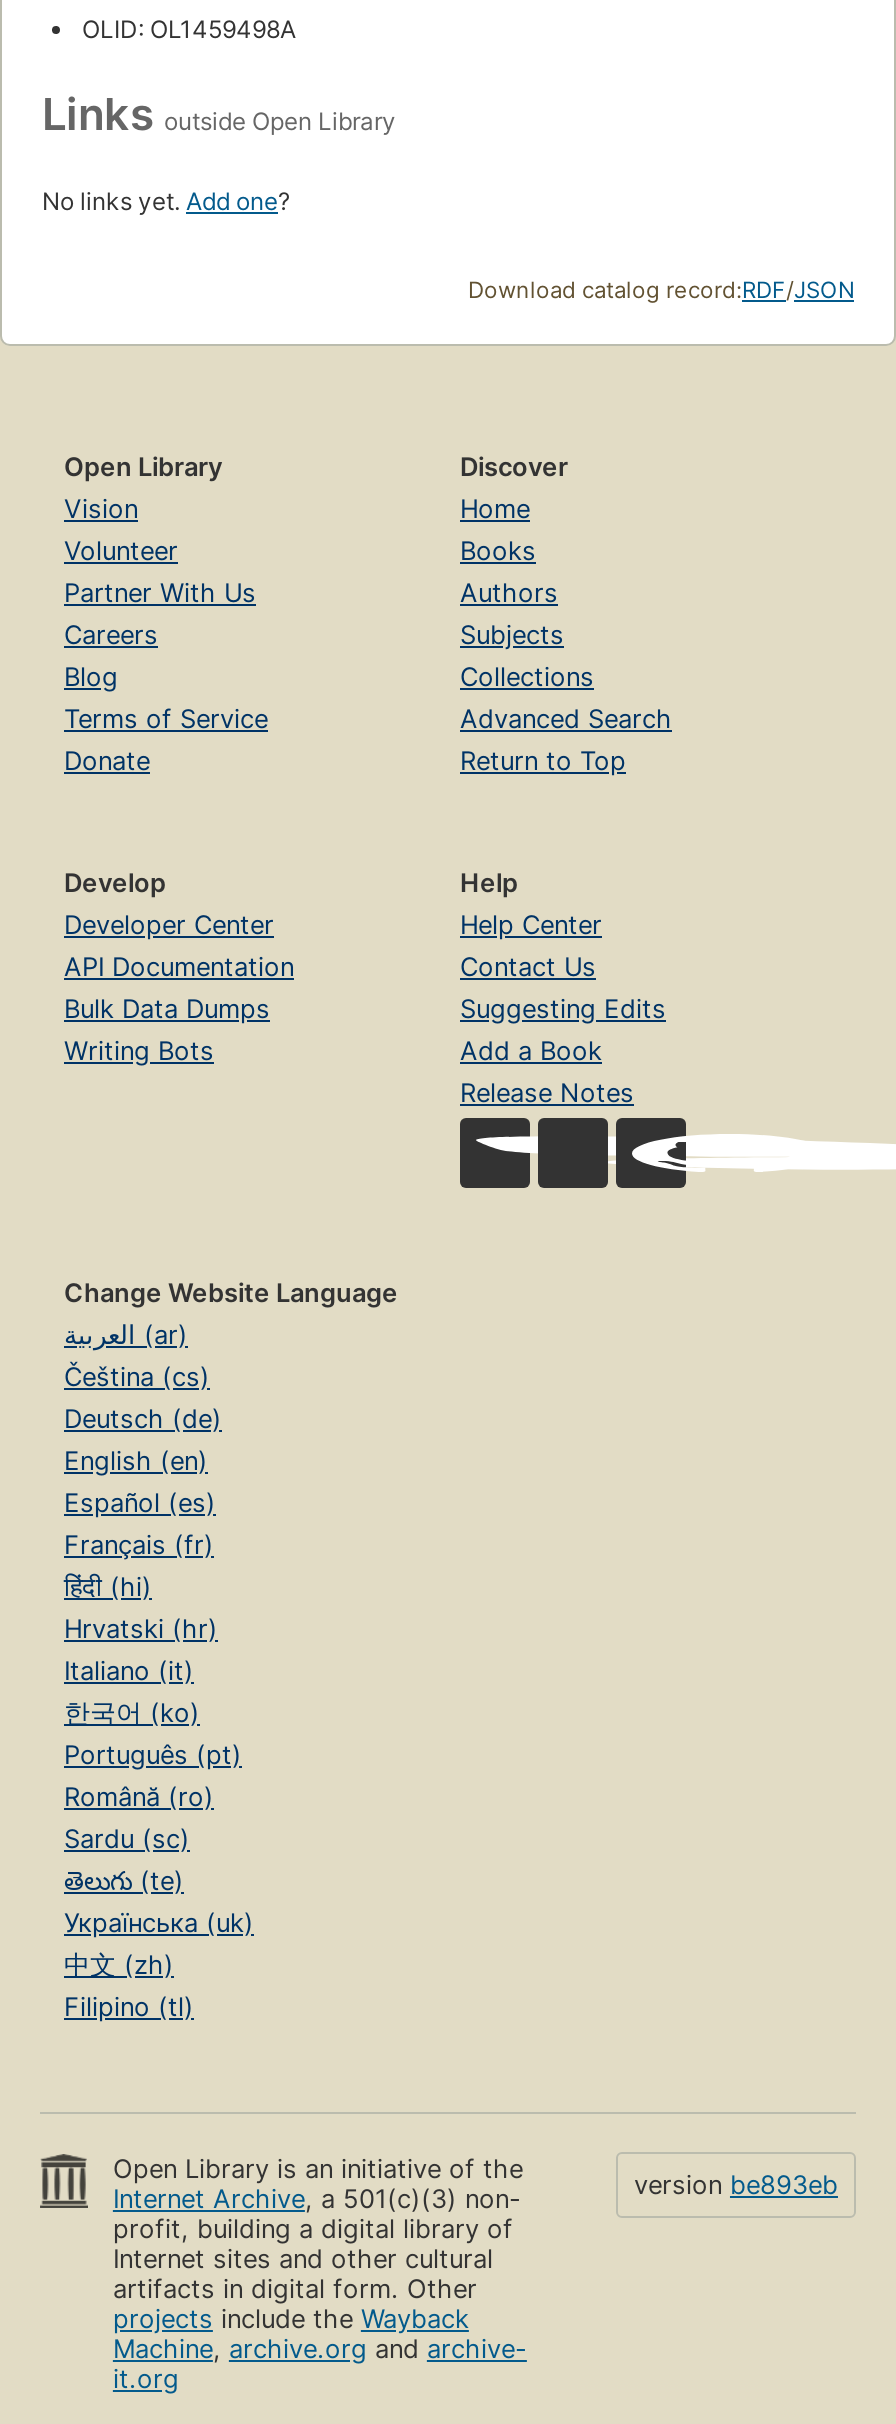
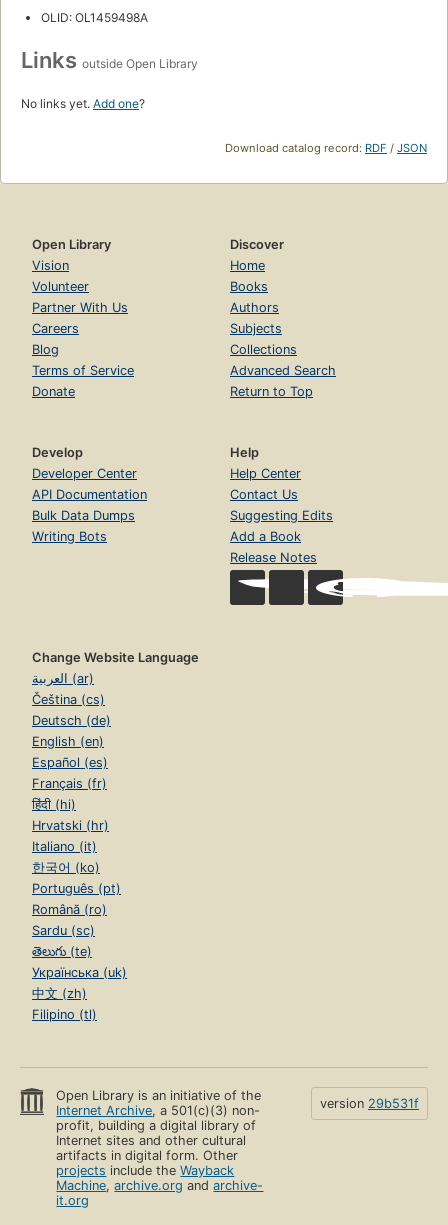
[634,2169,838,2199] version be893eb -> [320,1096,419,1111] version 29b531f

